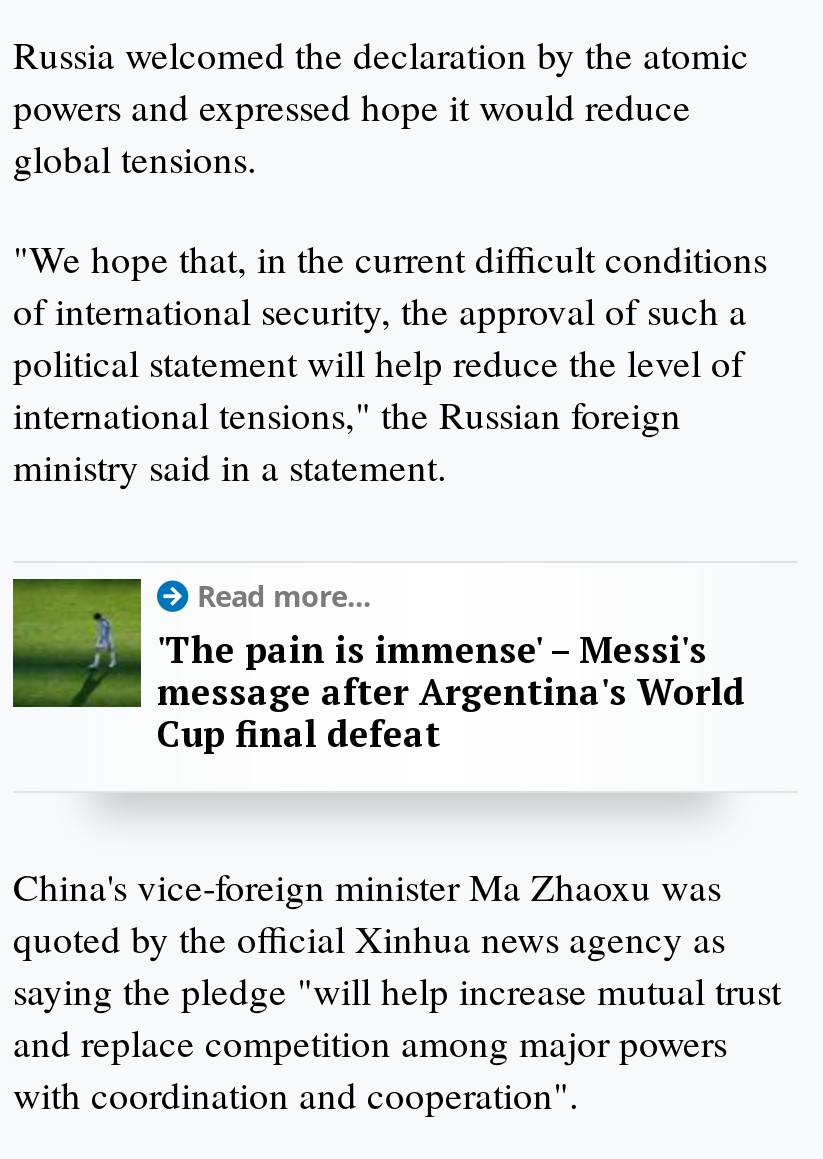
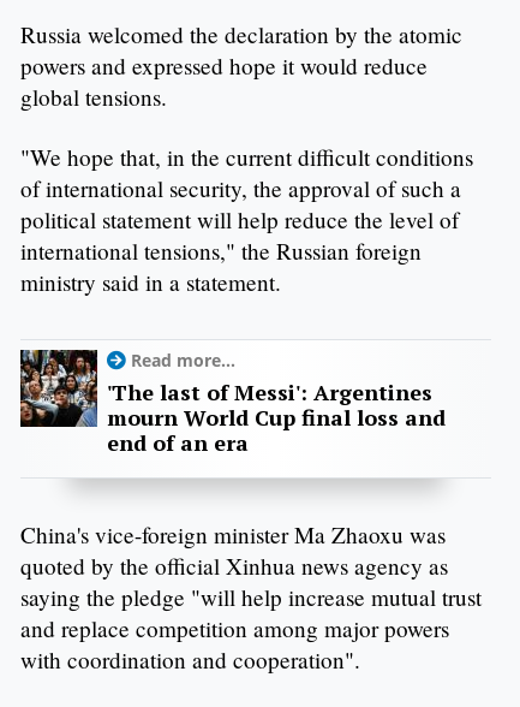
[11,577,745,757] [image] | 'The pain is immense' – Messi's | message after Argentina's World | Cup final defeat -> [19,349,446,457] [image] | 'The last of Messi': Argentines | mourn World Cup final loss and | end of an era

